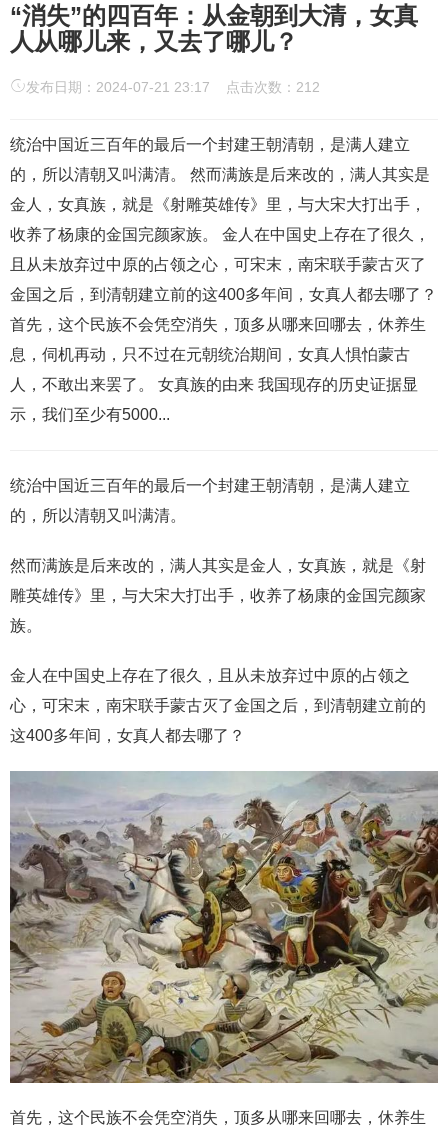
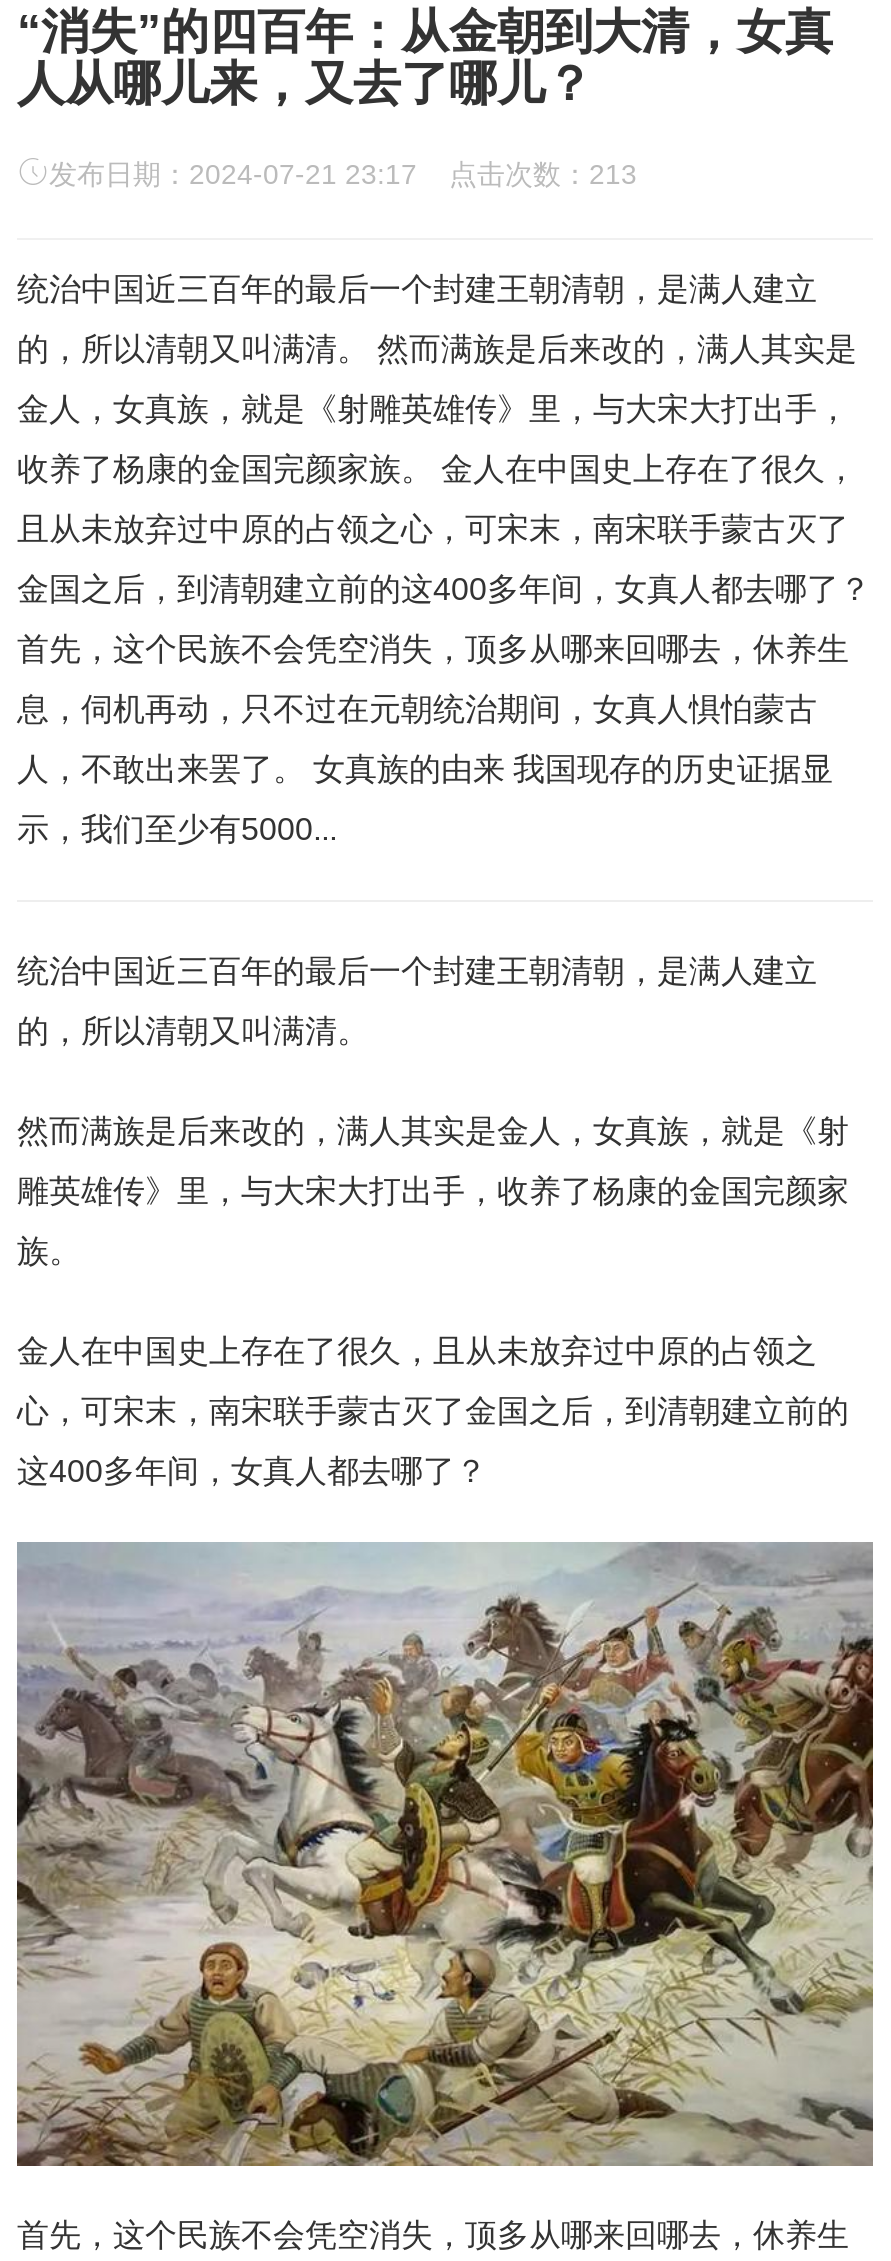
[26,79,320,95] 发布日期：2024-07-21 23:17 点击次数：212 -> [49,158,637,190] 发布日期：2024-07-21 23:17 点击次数：213

